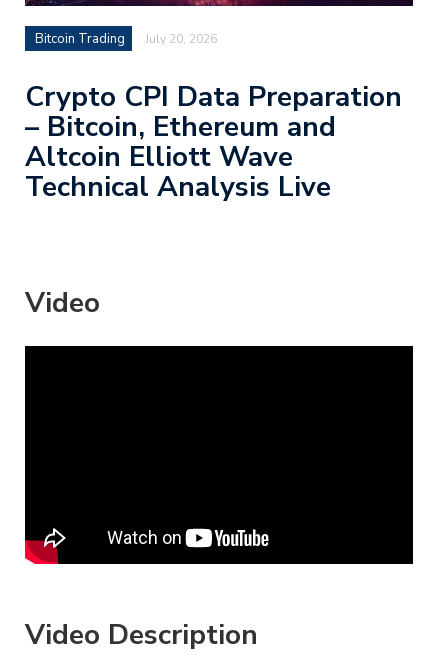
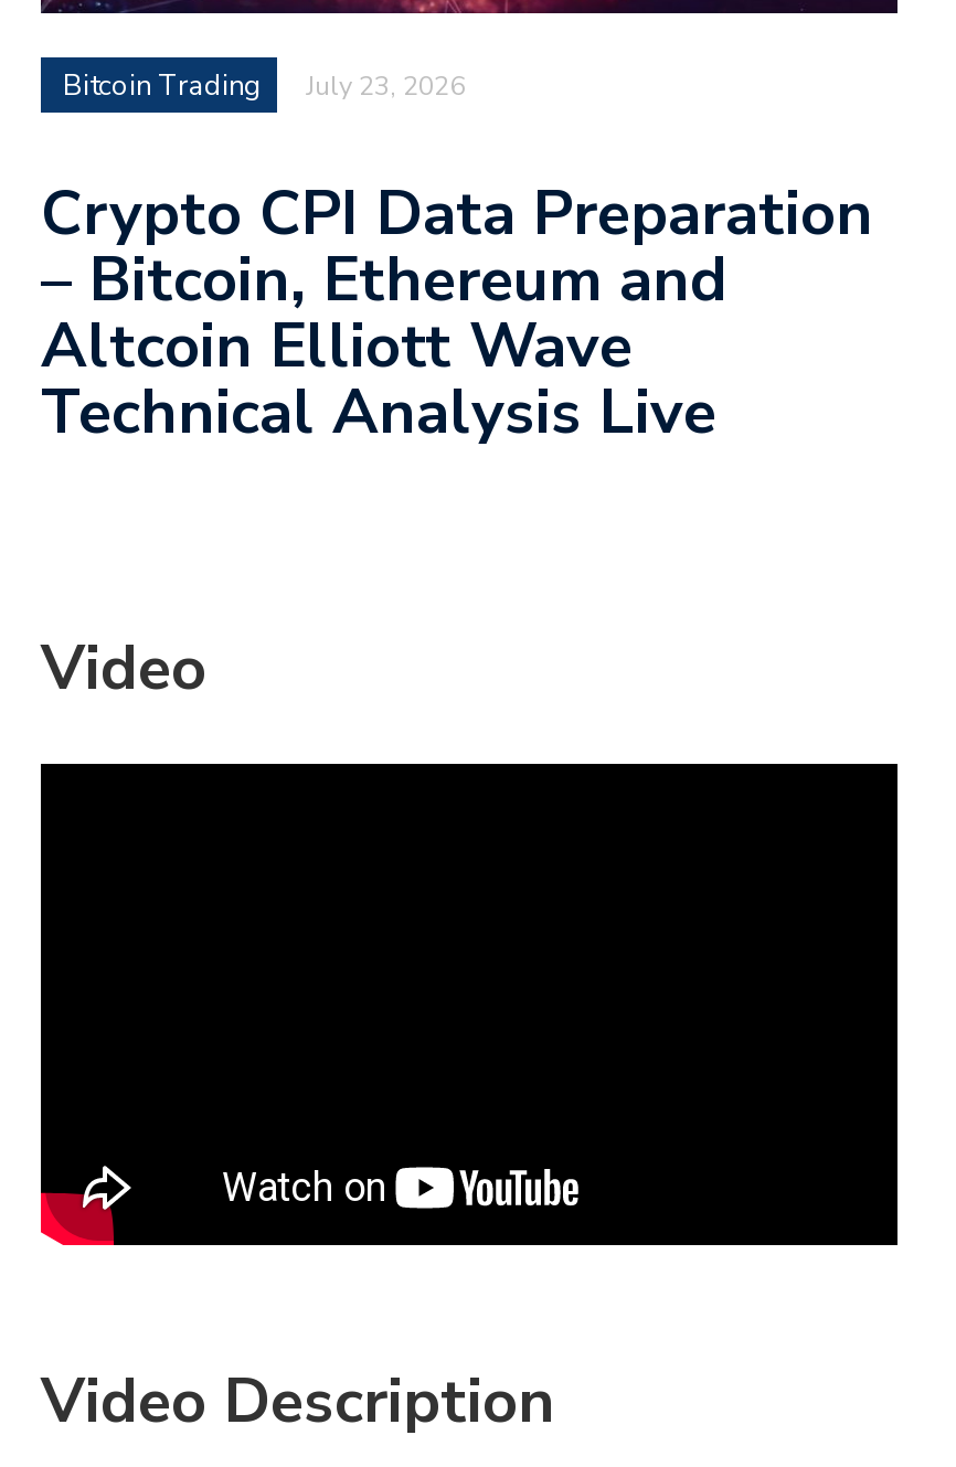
[35,30,217,48] Bitcoin Trading July 20, 2026 -> [63,67,465,106] Bitcoin Trading July 23, 2026

